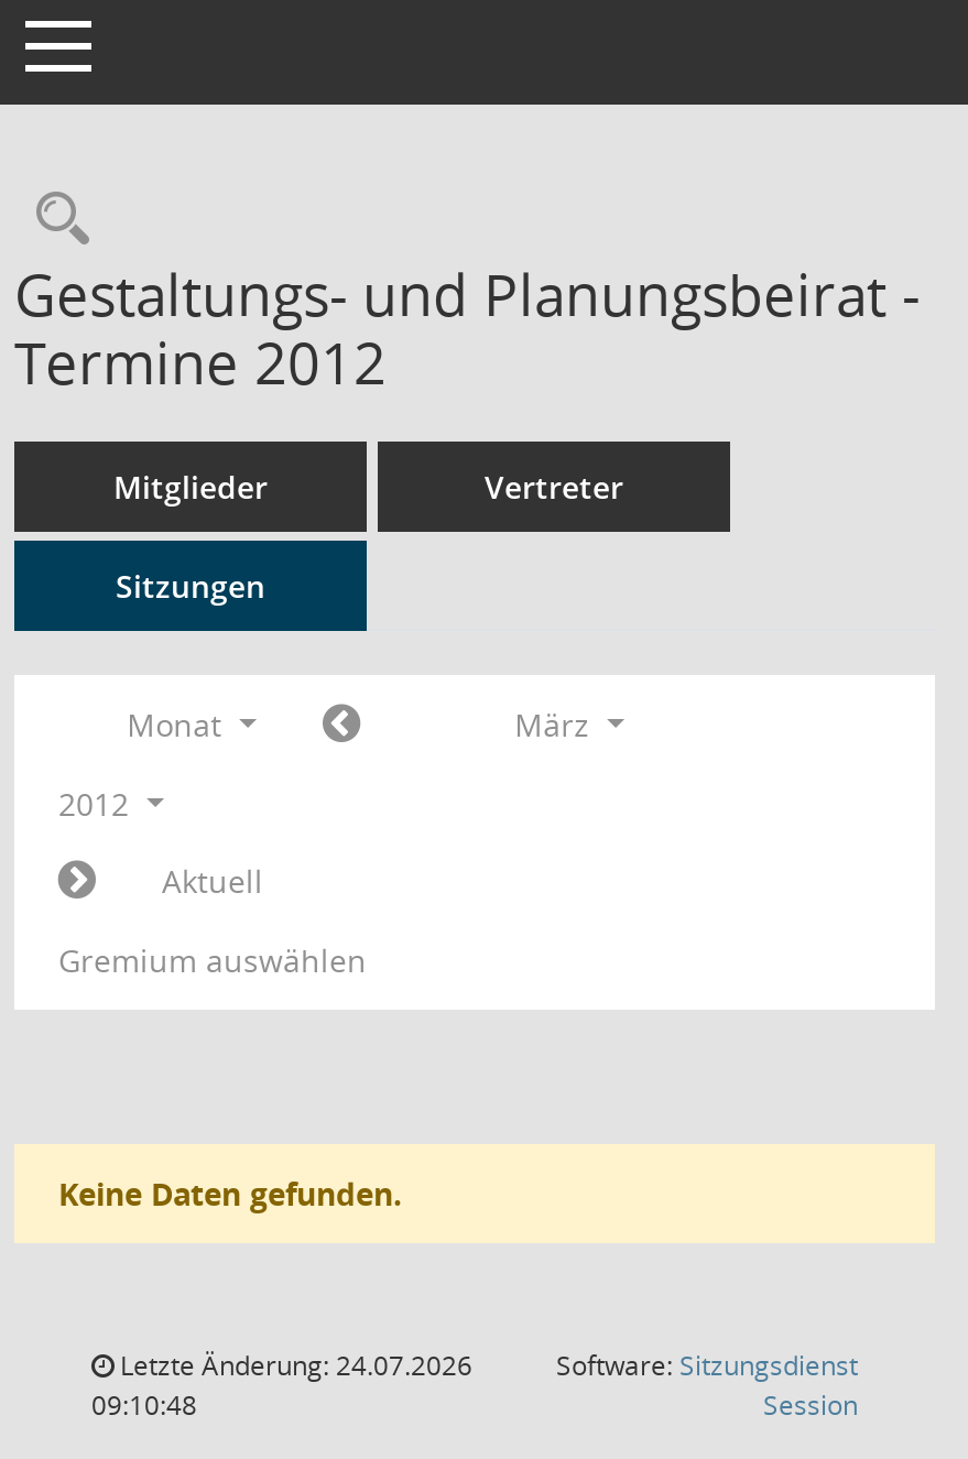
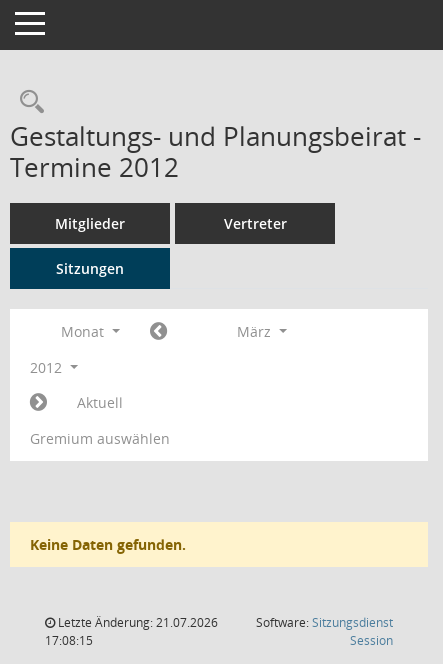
[113,1347,472,1384] Letzte Änderung: 24.07.2026 -> [55,614,218,631] Letzte Änderung: 21.07.2026
[91,1386,197,1424] 09:10:48 -> [45,632,93,649] 17:08:15

